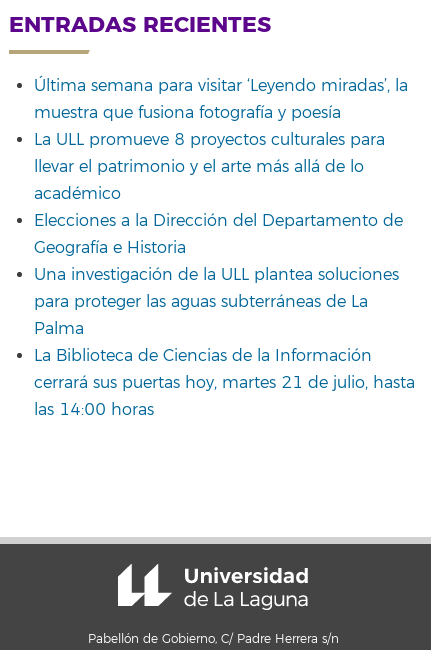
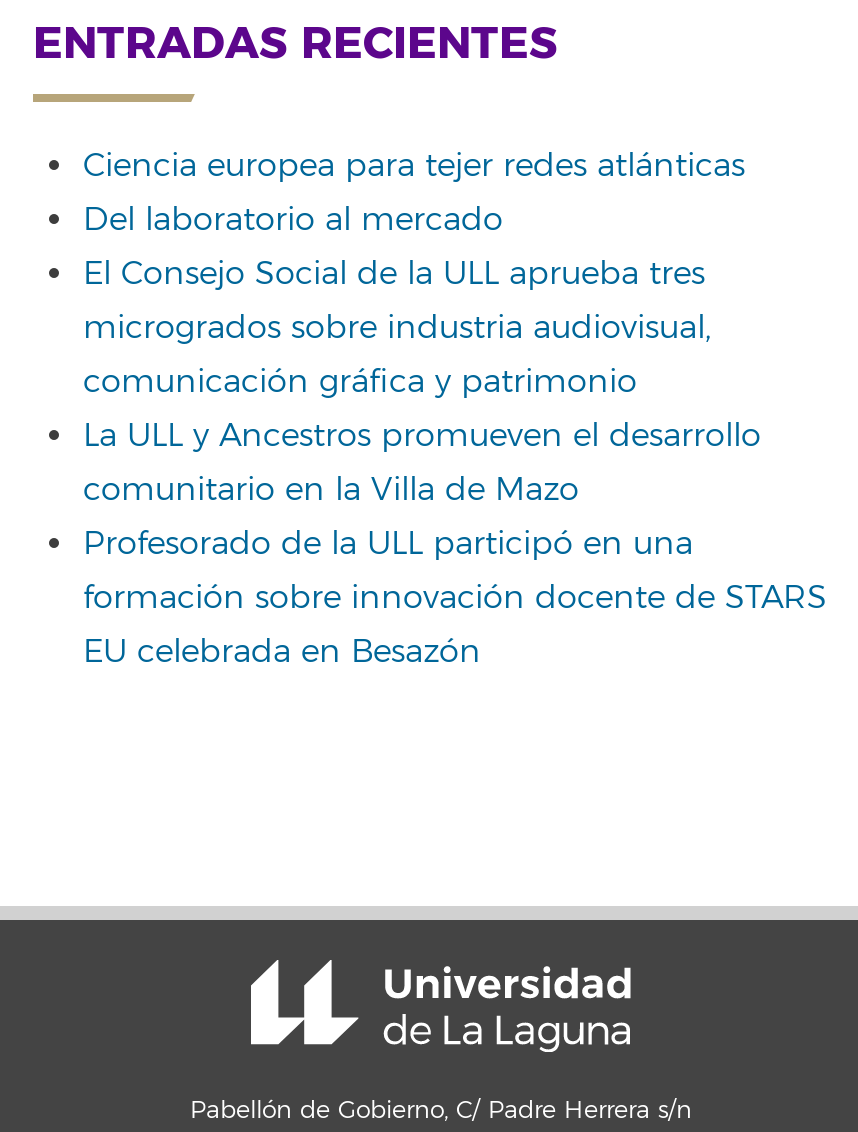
[34,75,415,419] Última semana para visitar ‘Leyendo miradas’, la | muestra que fusiona fotografía y poesía | La ULL promueve 8 proyectos culturales para | llevar el patrimonio y el arte más allá de lo | académico | Elecciones a la Dirección del Departamento de | Geografía e Historia | Una investigación de la ULL plantea soluciones | para proteger las aguas subterráneas de La | Palma | La Biblioteca de Ciencias de la Información | cerrará sus puertas hoy, martes 21 de julio, hasta | las 14:00 horas -> [83,145,827,671] Ciencia europea para tejer redes atlánticas | Del laboratorio al mercado | El Consejo Social de la ULL aprueba tres | microgrados sobre industria audiovisual, | comunicación gráfica y patrimonio | La ULL y Ancestros promueven el desarrollo | comunitario en la Villa de Mazo | Profesorado de la ULL participó en una | formación sobre innovación docente de STARS | EU celebrada en Besazón

